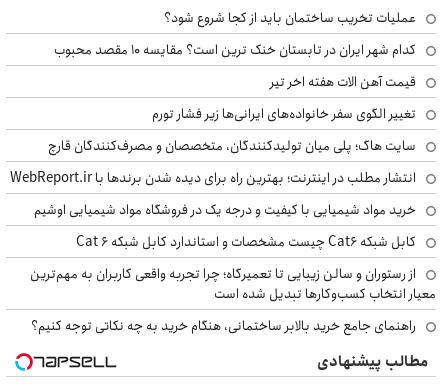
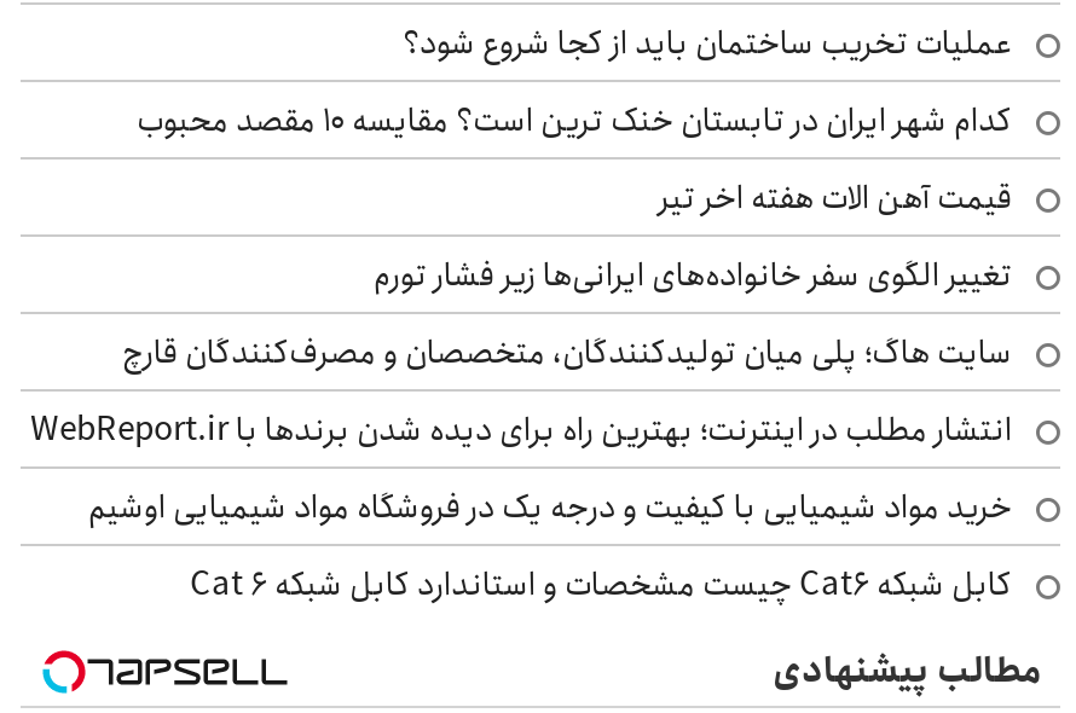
[30,263,436,337] از رستوران و سالن زیبایی تا تعمیرگاه؛ چرا تجربه واقعی کاربران به مهم‌ترین | معیار انتخاب کسب‌وکارها تبدیل شده است | راهنمای جامع خرید بالابر ساختمانی، هنگام خرید به چه نکاتی توجه کنیم؟ -> none

